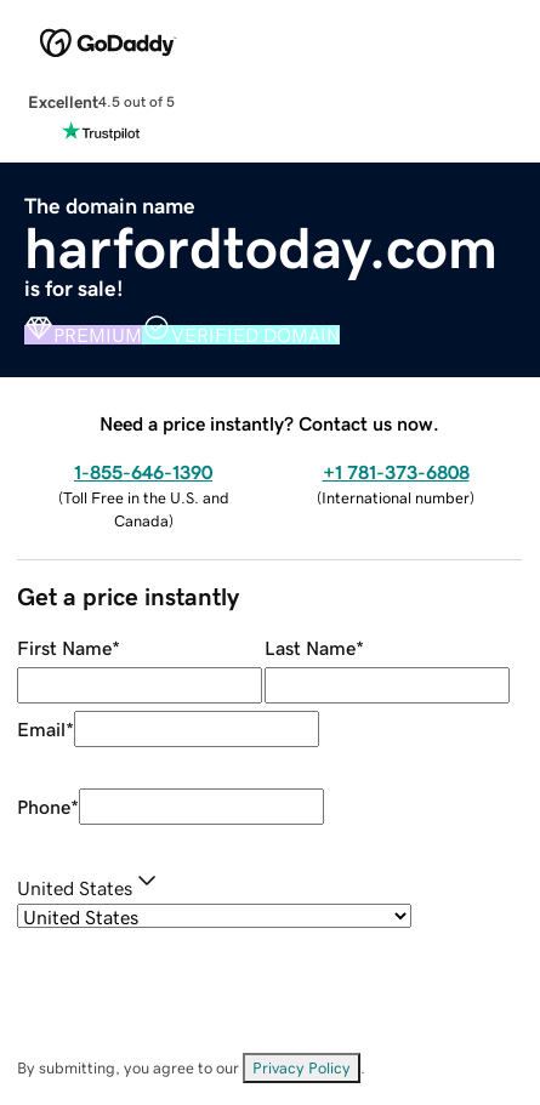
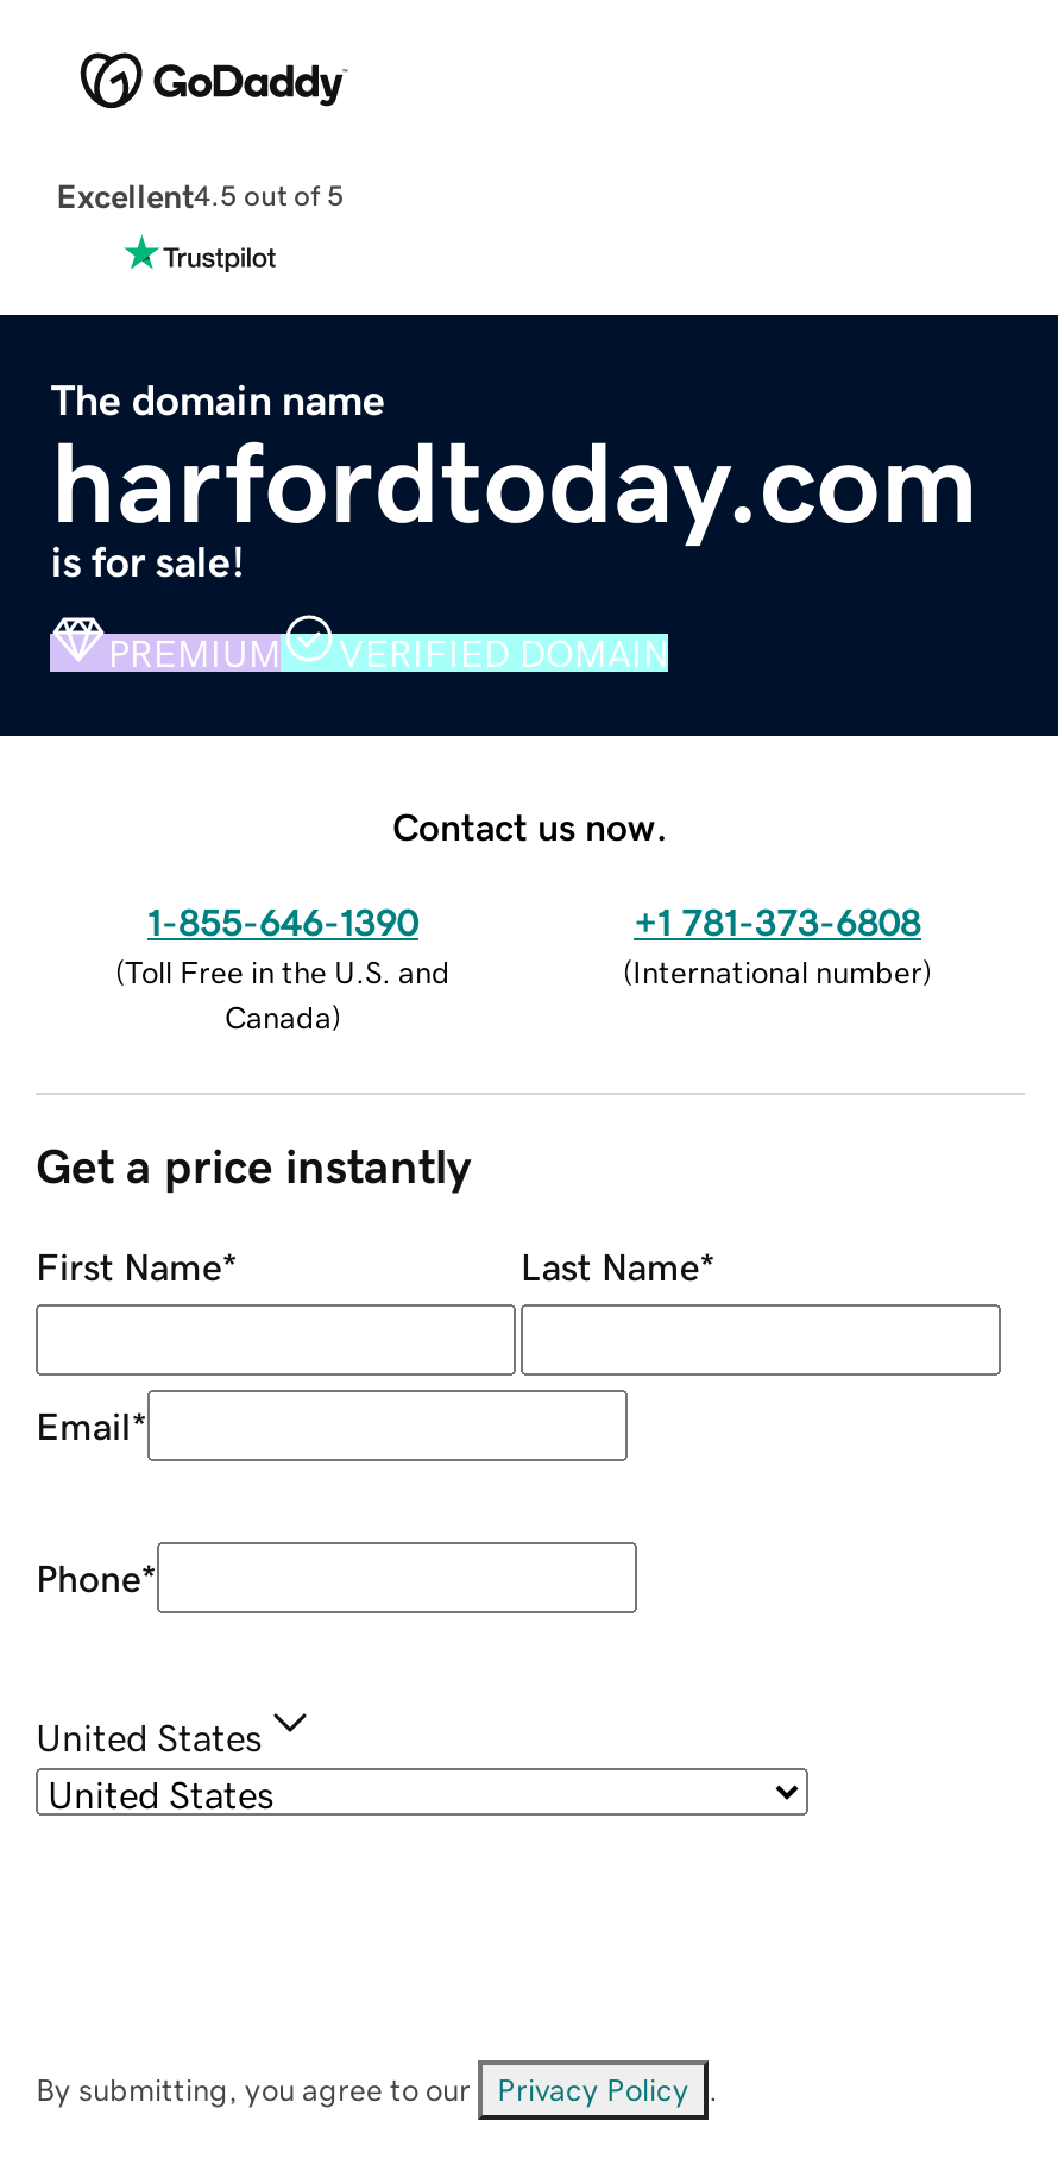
[100,413,439,433] Need a price instantly? Contact us now. -> [392,806,668,844] Contact us now.

